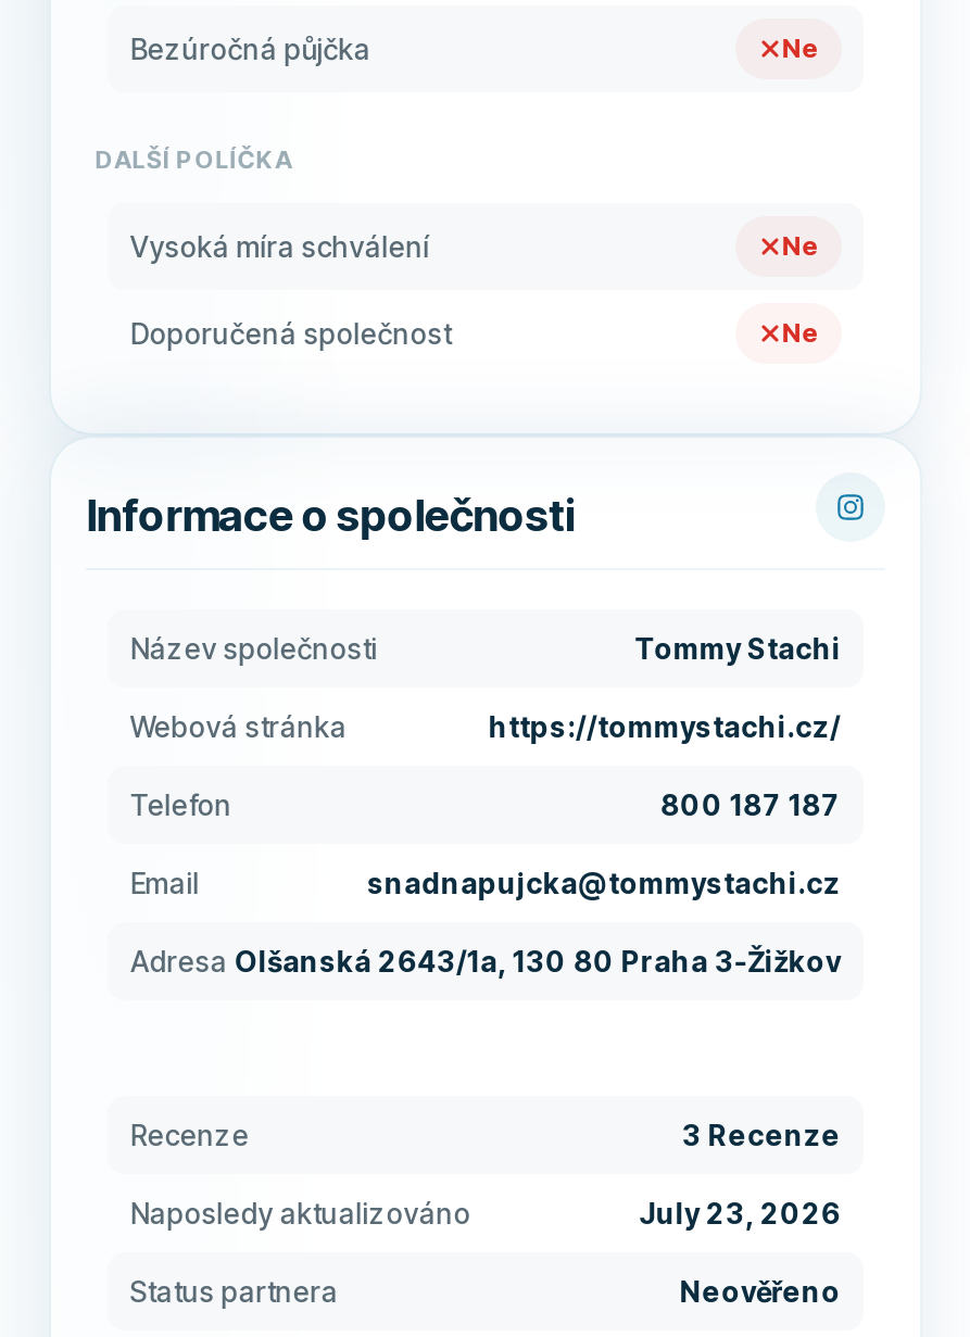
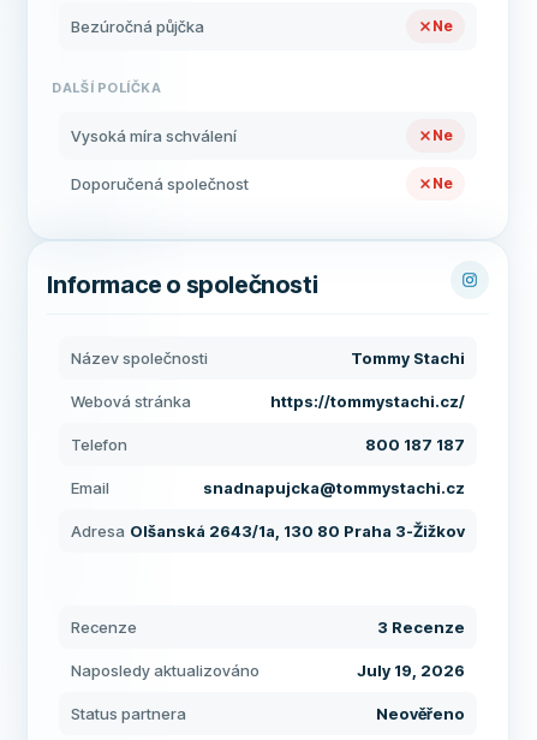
[639,1196,841,1231] July 23, 2026 -> [356,661,465,680] July 19, 2026

